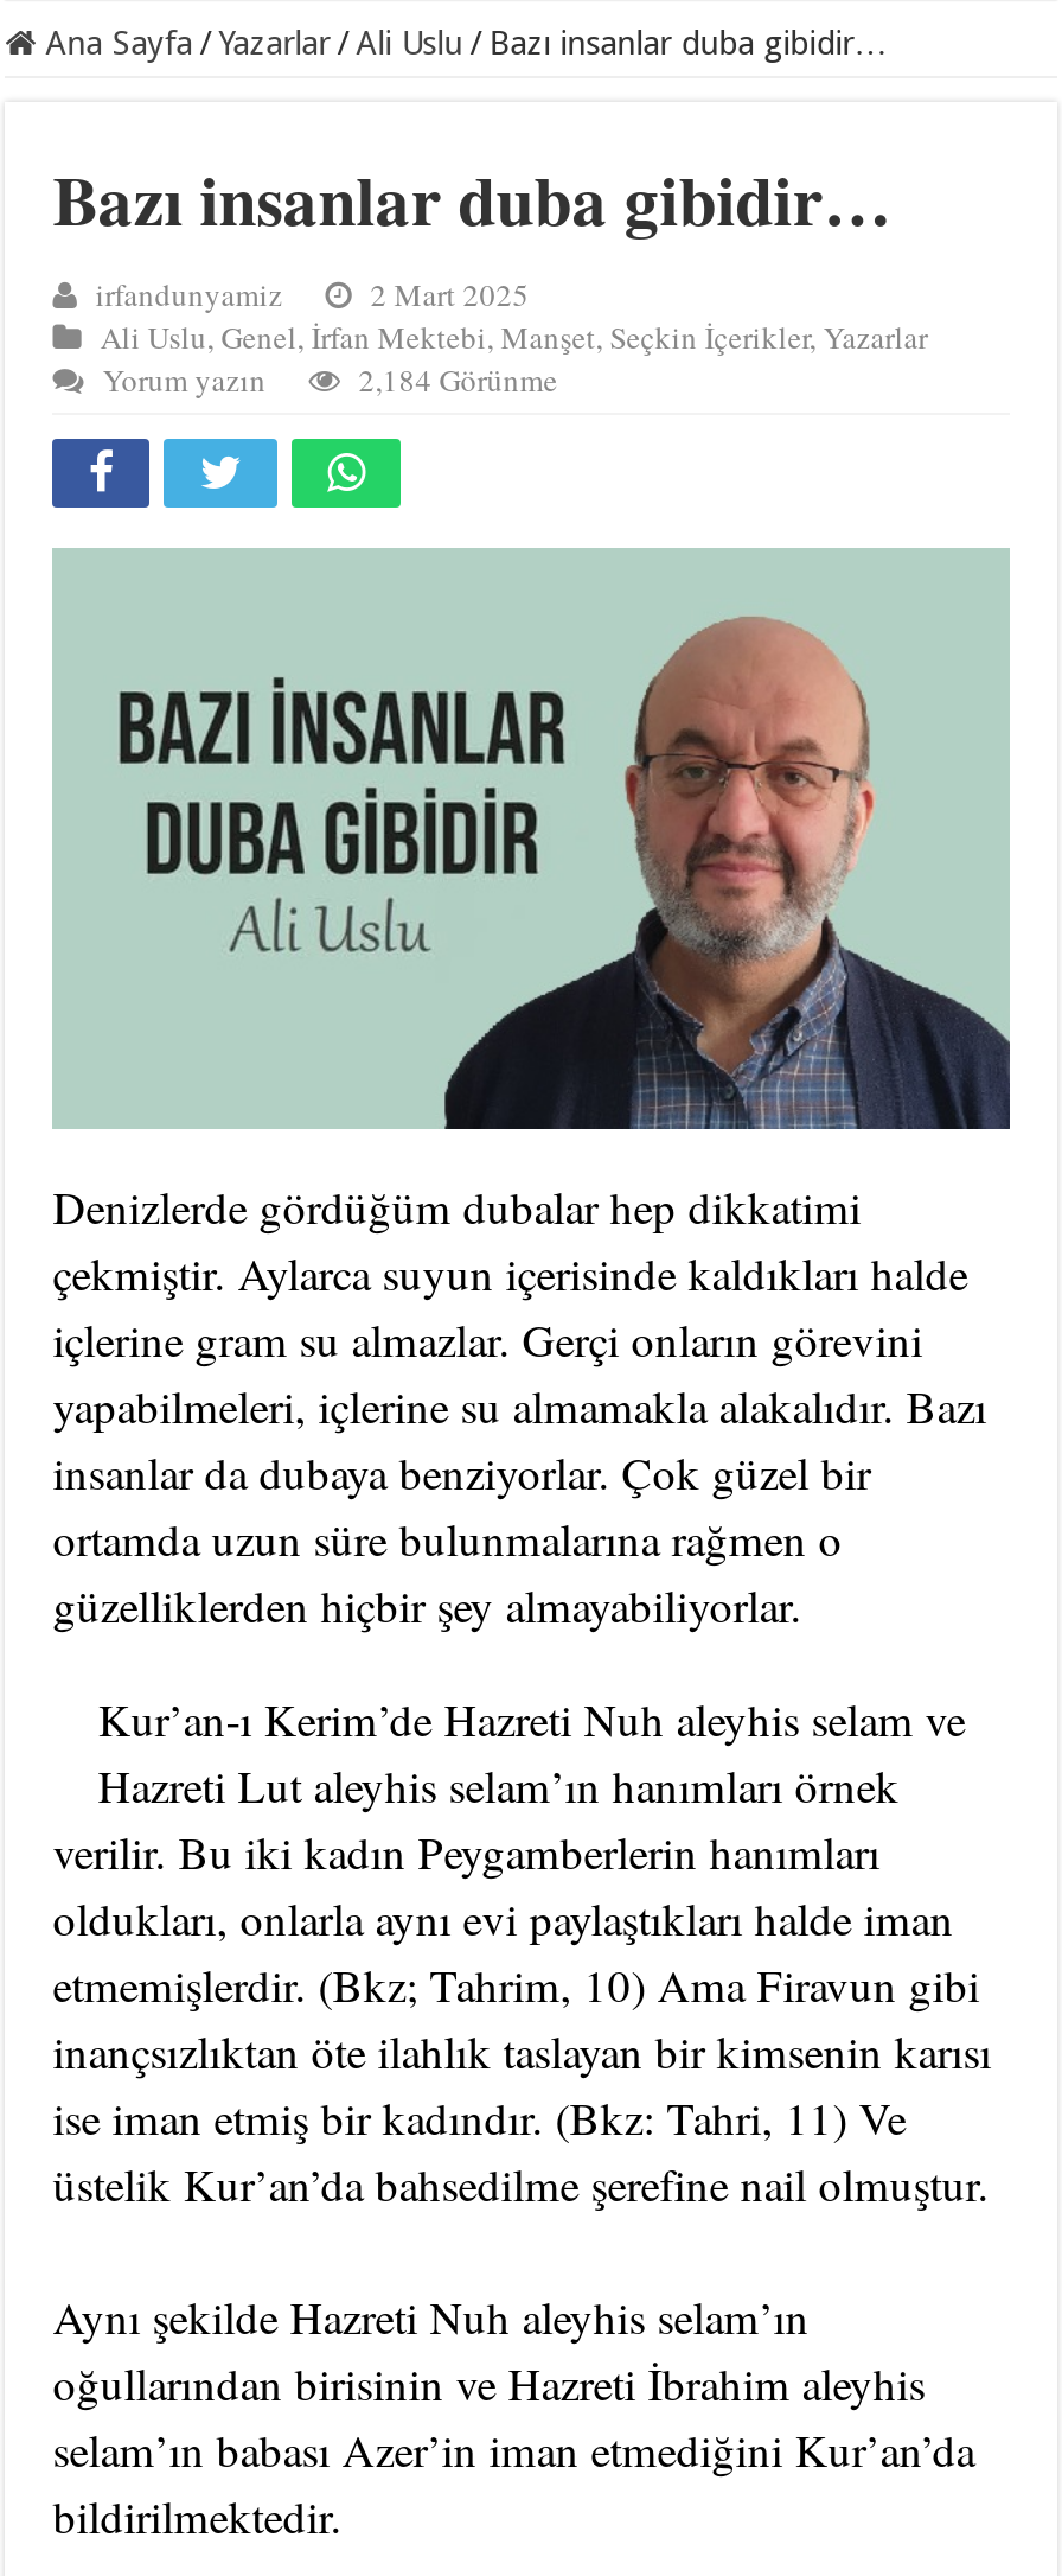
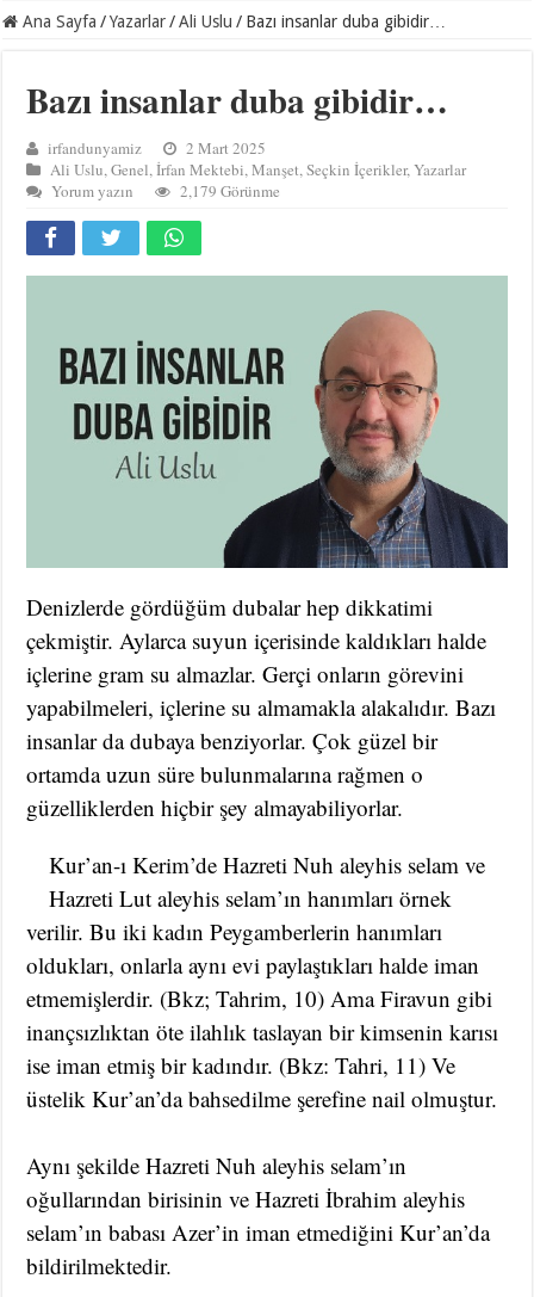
[358,358,558,400] 2,184 Görünme -> [180,180,280,201] 2,179 Görünme

